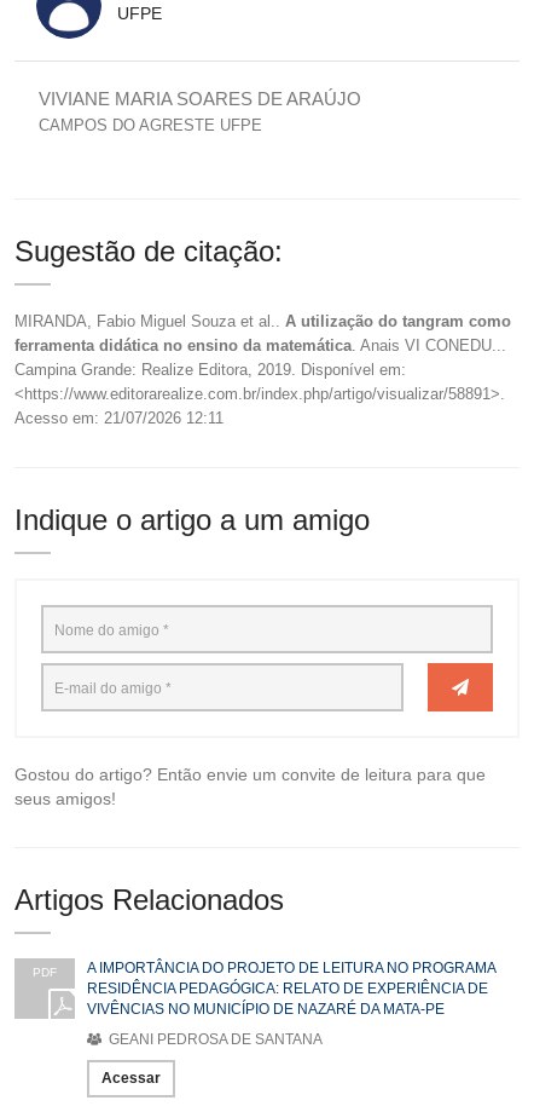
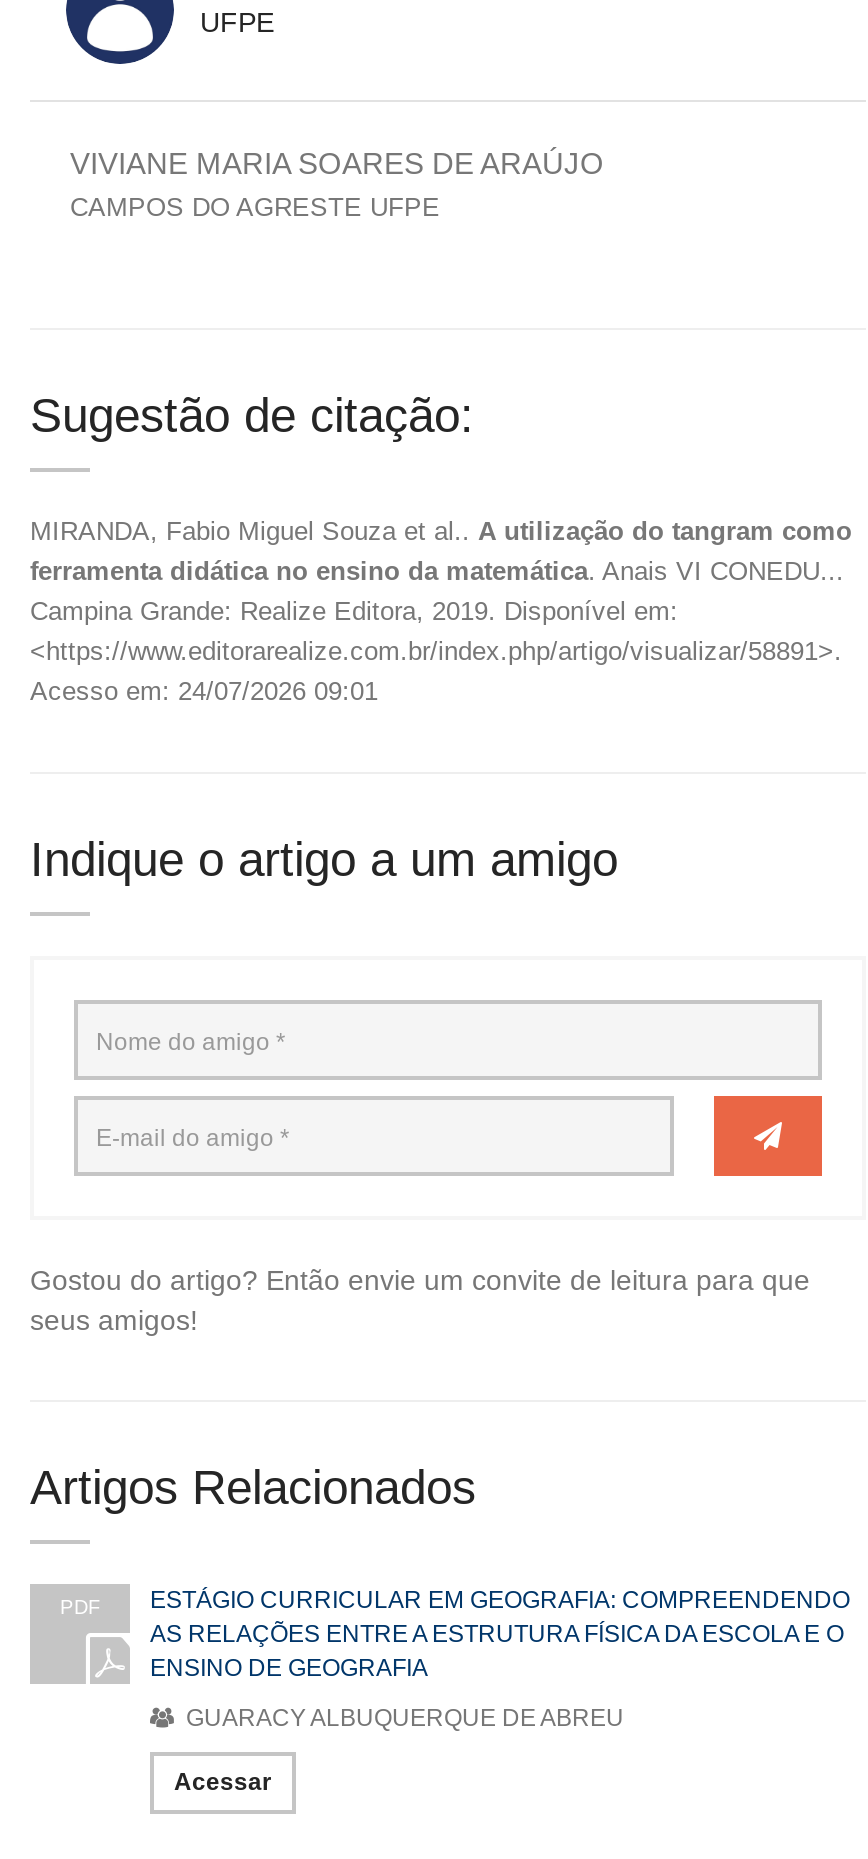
[14,409,224,427] Acesso em: 21/07/2026 12:11 -> [30,676,378,706] Acesso em: 24/07/2026 09:01
[87,960,495,1018] A IMPORTÂNCIA DO PROJETO DE LEITURA NO PROGRAMA | RESIDÊNCIA PEDAGÓGICA: RELATO DE EXPERIÊNCIA DE | VIVÊNCIAS NO MUNICÍPIO DE NAZARÉ DA MATA-PE -> [150,1586,850,1682] ESTÁGIO CURRICULAR EM GEOGRAFIA: COMPREENDENDO | AS RELAÇÕES ENTRE A ESTRUTURA FÍSICA DA ESCOLA E O | ENSINO DE GEOGRAFIA
[105,1031,323,1048] GEANI PEDROSA DE SANTANA -> [180,1704,624,1732] GUARACY ALBUQUERQUE DE ABREU

